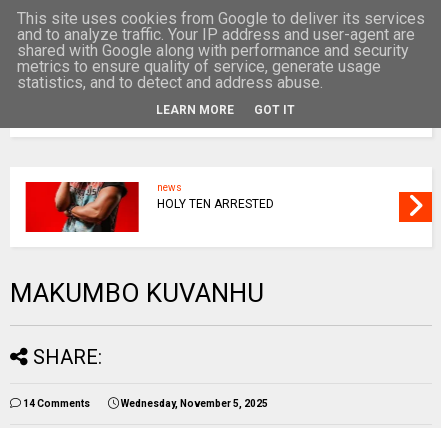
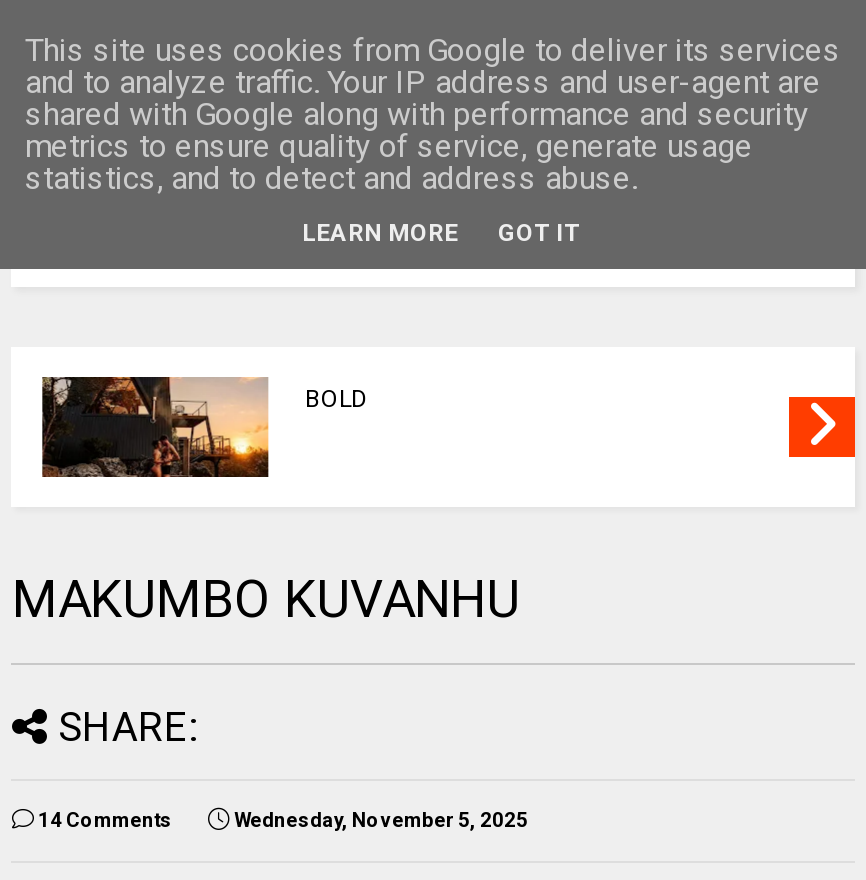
[25,181,274,233] [image] | news | HOLY TEN ARRESTED -> [39,375,367,479] [image] | BOLD

